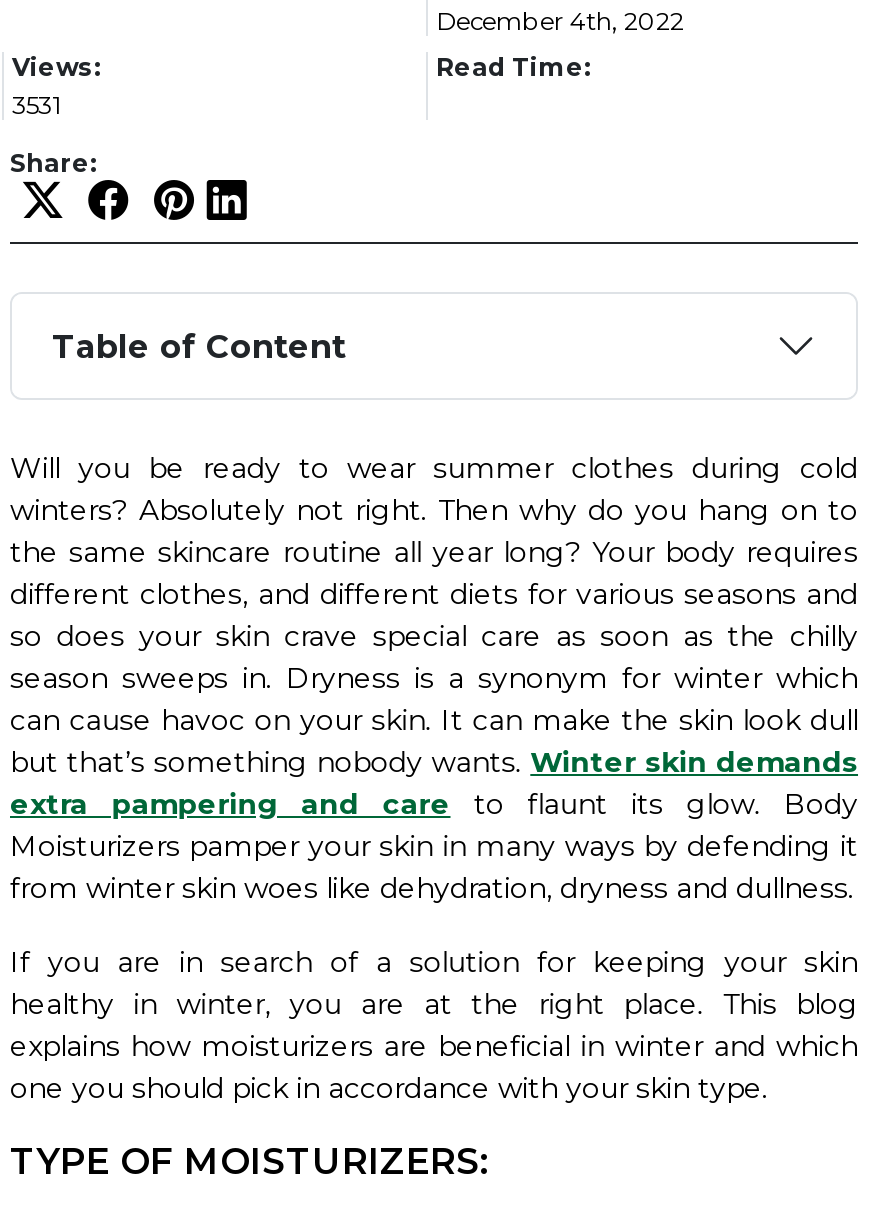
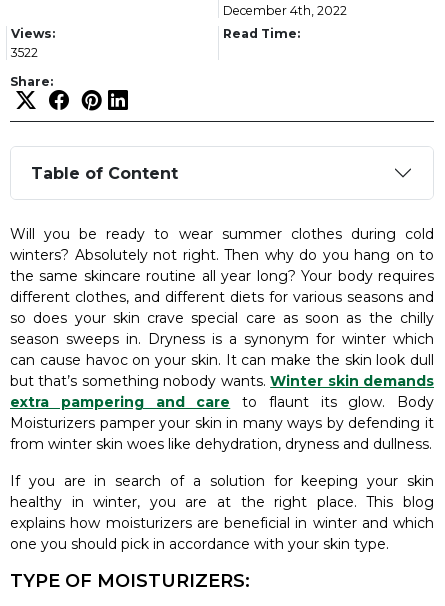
[12,91,60,121] 3531 -> [11,45,38,60] 3522

